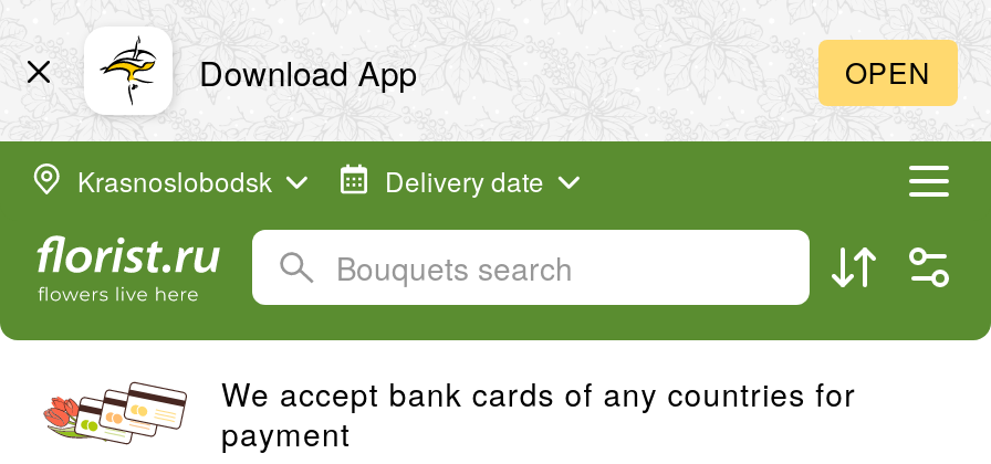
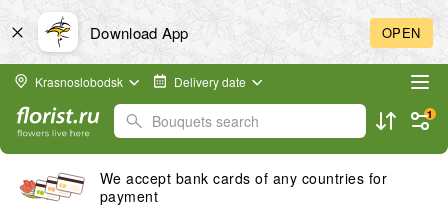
none -> [427,107,433,121] 1

